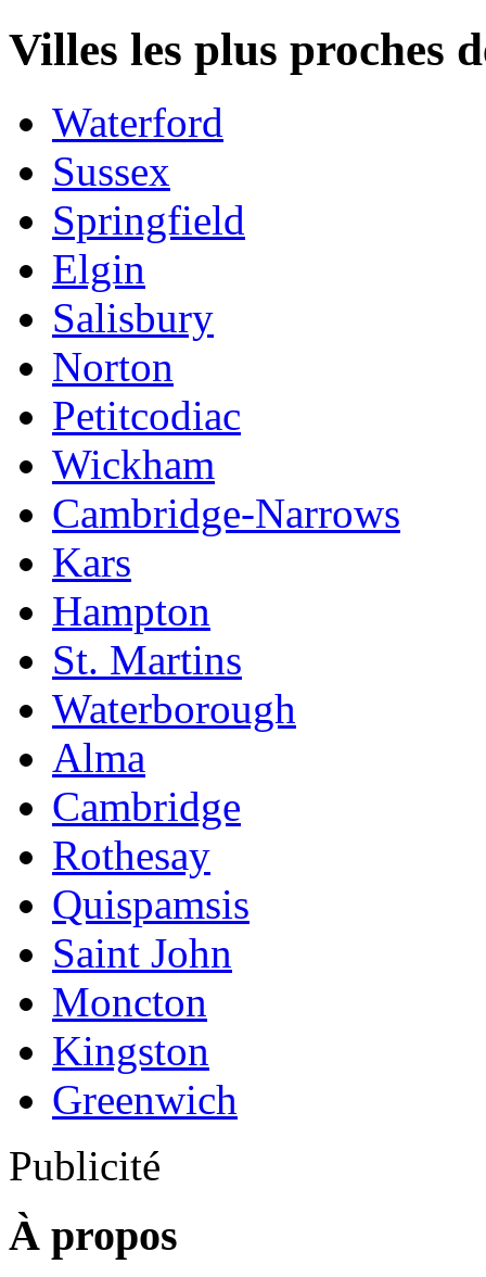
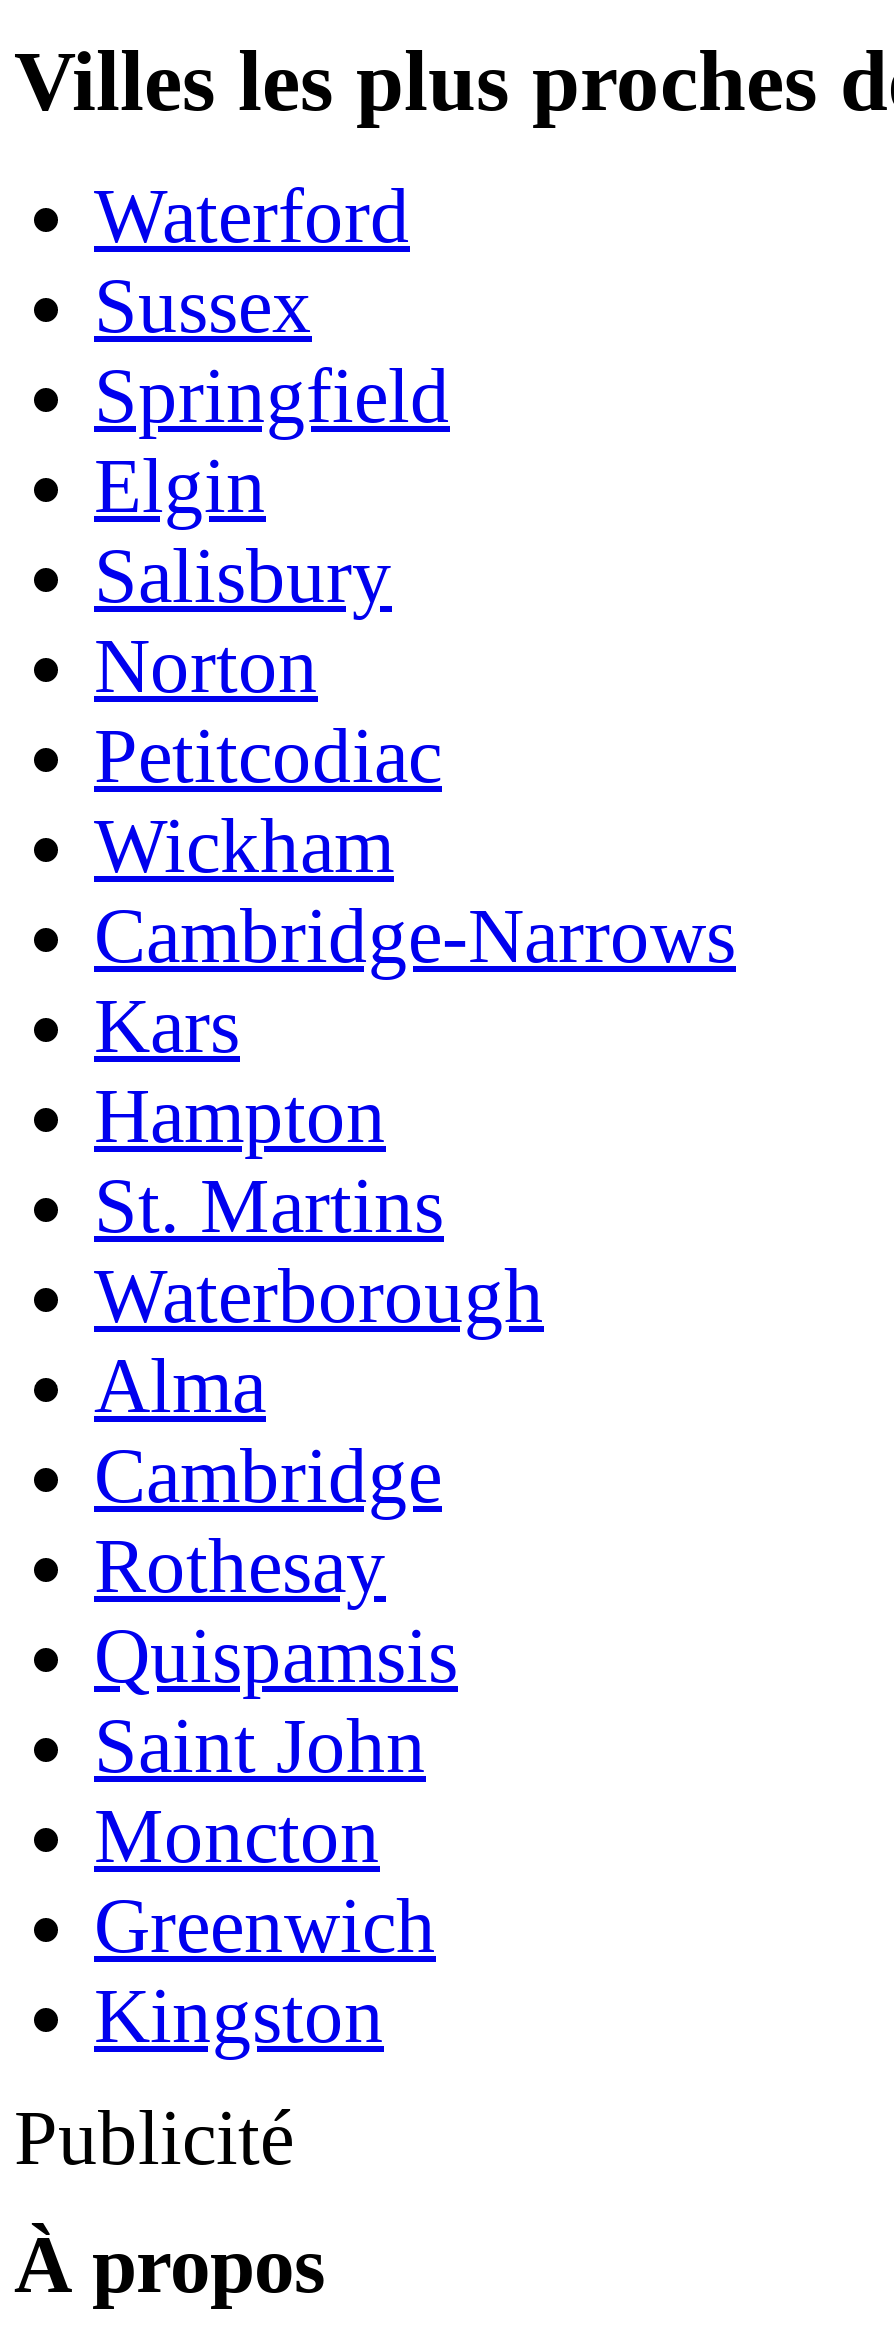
moved [52,1027,209,1073] -> [94,1971,384,2057]: Kingston
moved [52,1076,238,1122] -> [94,1881,436,1967]: Greenwich

